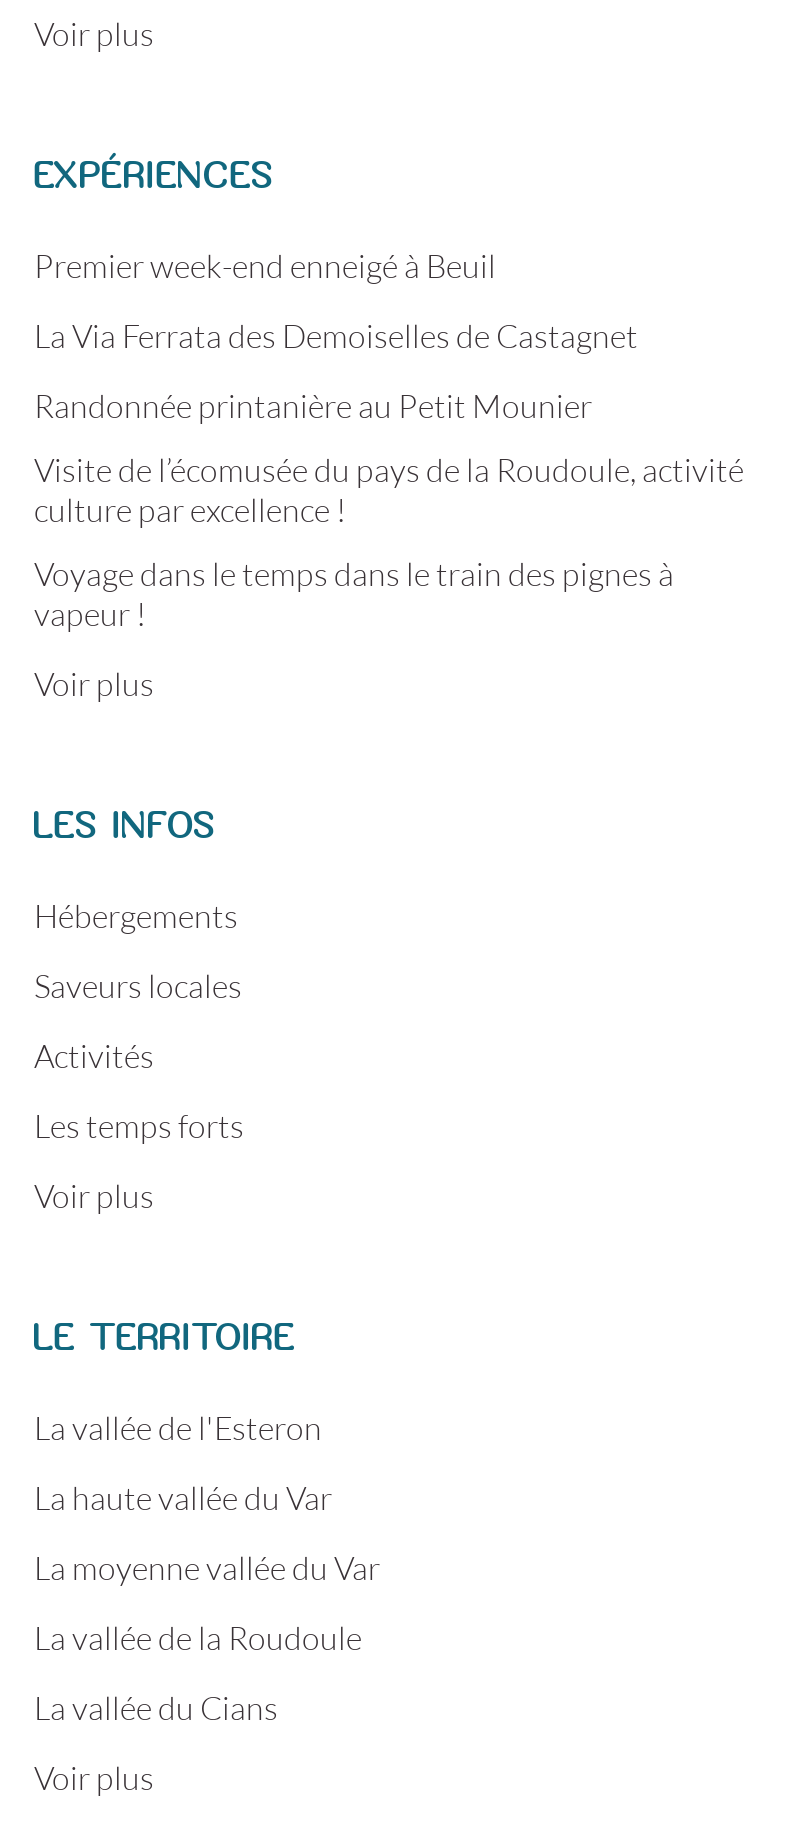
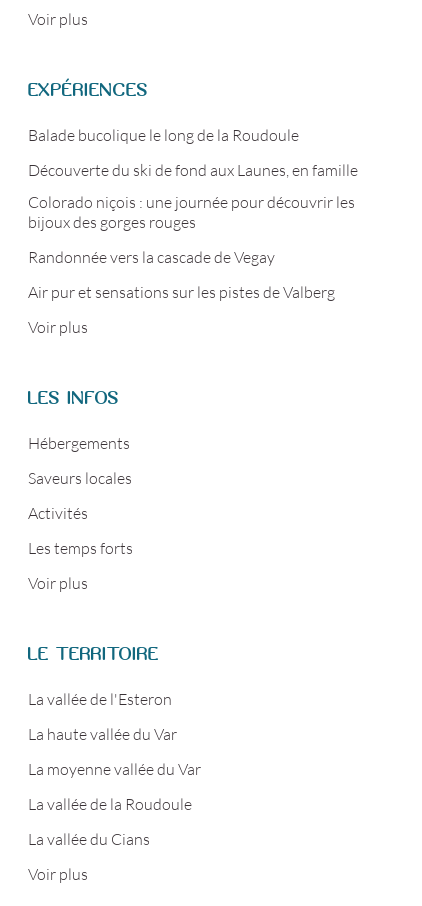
[34,246,496,284] Premier week-end enneigé à Beuil -> [28,125,299,144] Balade bucolique le long de la Roudoule
[34,316,638,354] La Via Ferrata des Demoiselles de Castagnet -> [28,160,358,179] Découverte du ski de fond aux Launes, en famille
[34,386,592,424] Randonnée printanière au Petit Mounier -> [28,192,355,231] Colorado niçois : une journée pour découvrir les | bijoux des gorges rouges
[34,450,744,528] Visite de l’écomusée du pays de la Roudoule, activité | culture par excellence ! -> [28,247,275,266] Randonnée vers la cascade de Vegay
[34,554,674,632] Voyage dans le temps dans le train des pignes à | vapeur ! -> [28,282,335,301] Air pur et sensations sur les pistes de Valberg

